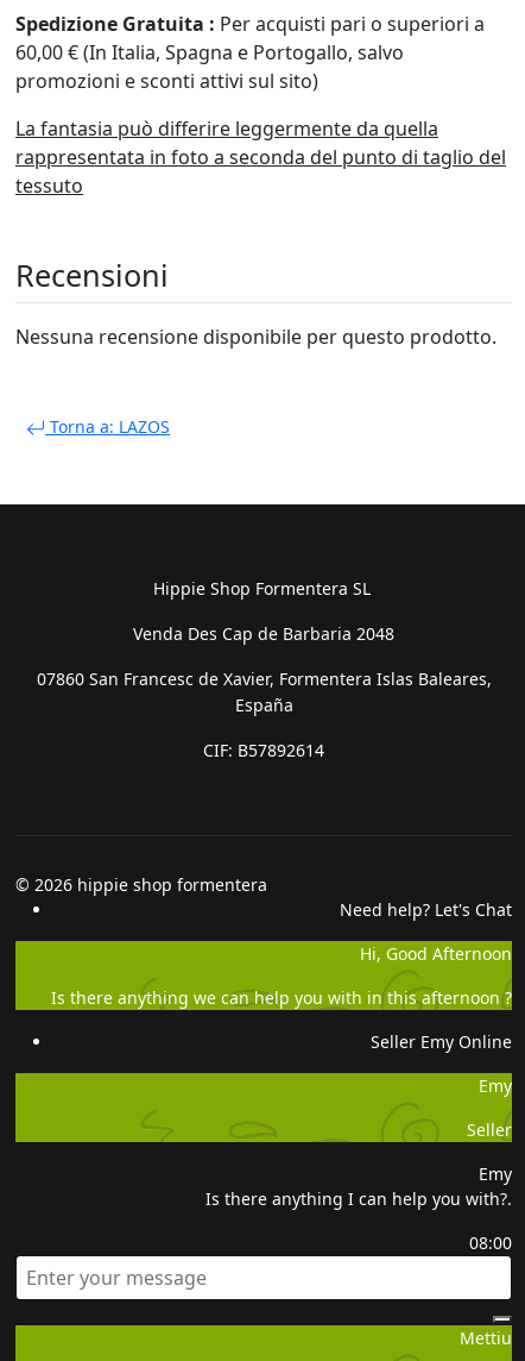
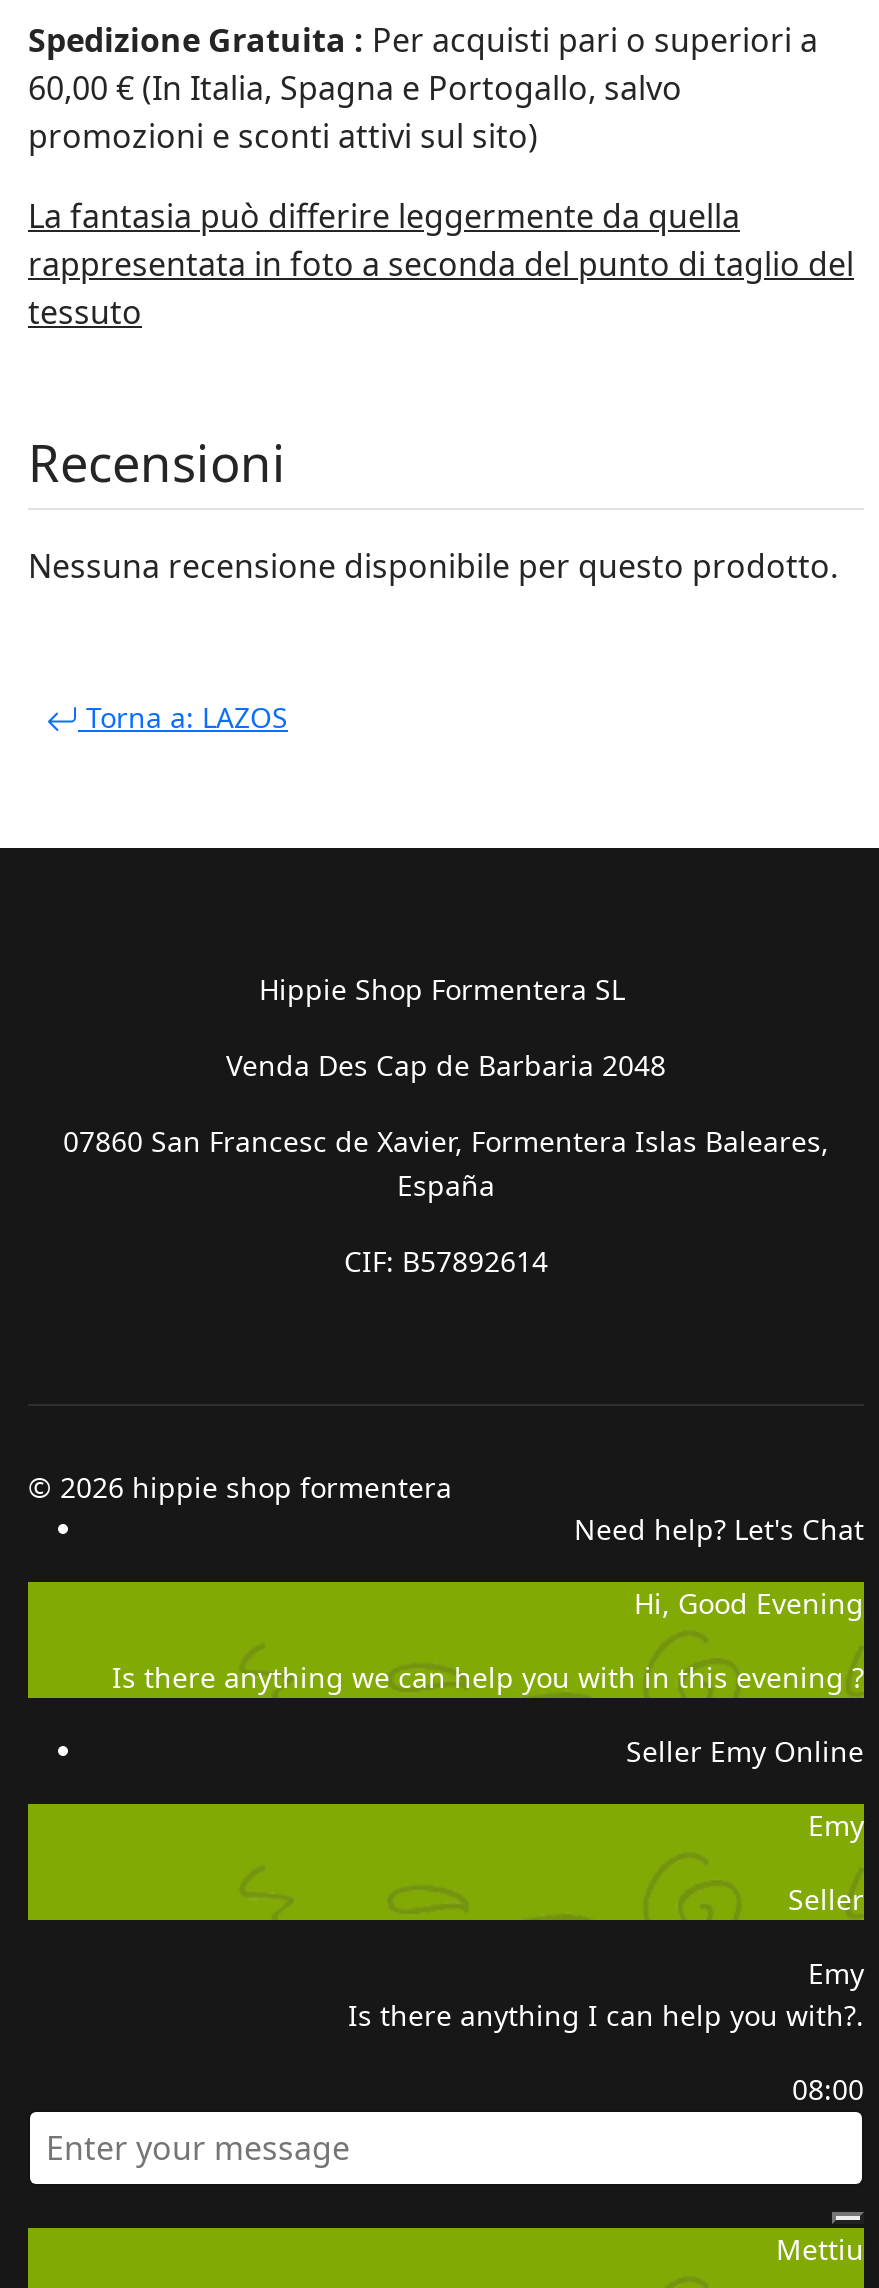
[360,942,512,965] Hi, Good Afternoon -> [634,1584,864,1622] Hi, Good Evening
[51,986,512,1009] Is there anything we can help you with in this afternoon ? -> [112,1658,864,1696] Is there anything we can help you with in this evening ?

